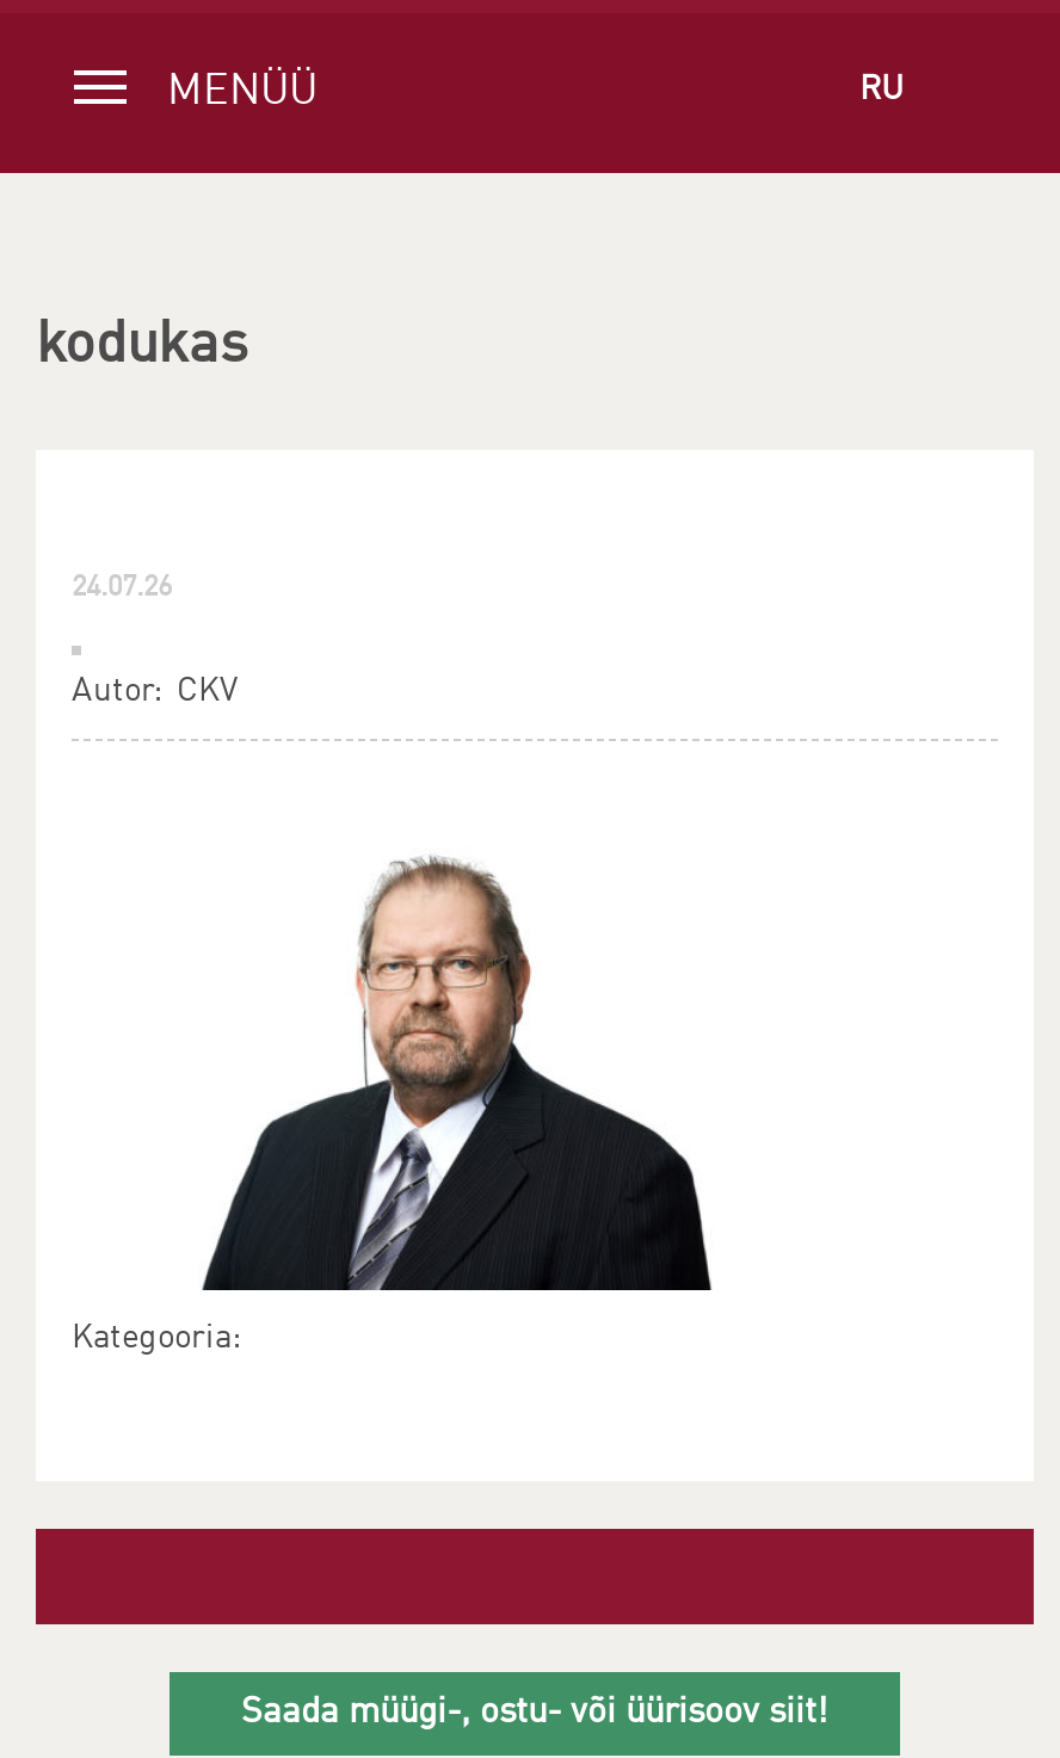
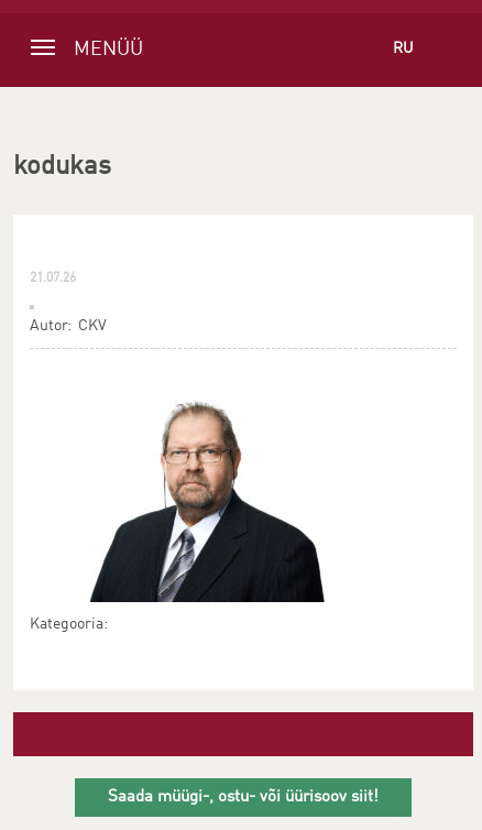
[72,575,172,603] 24.07.26 -> [30,272,76,285] 21.07.26

